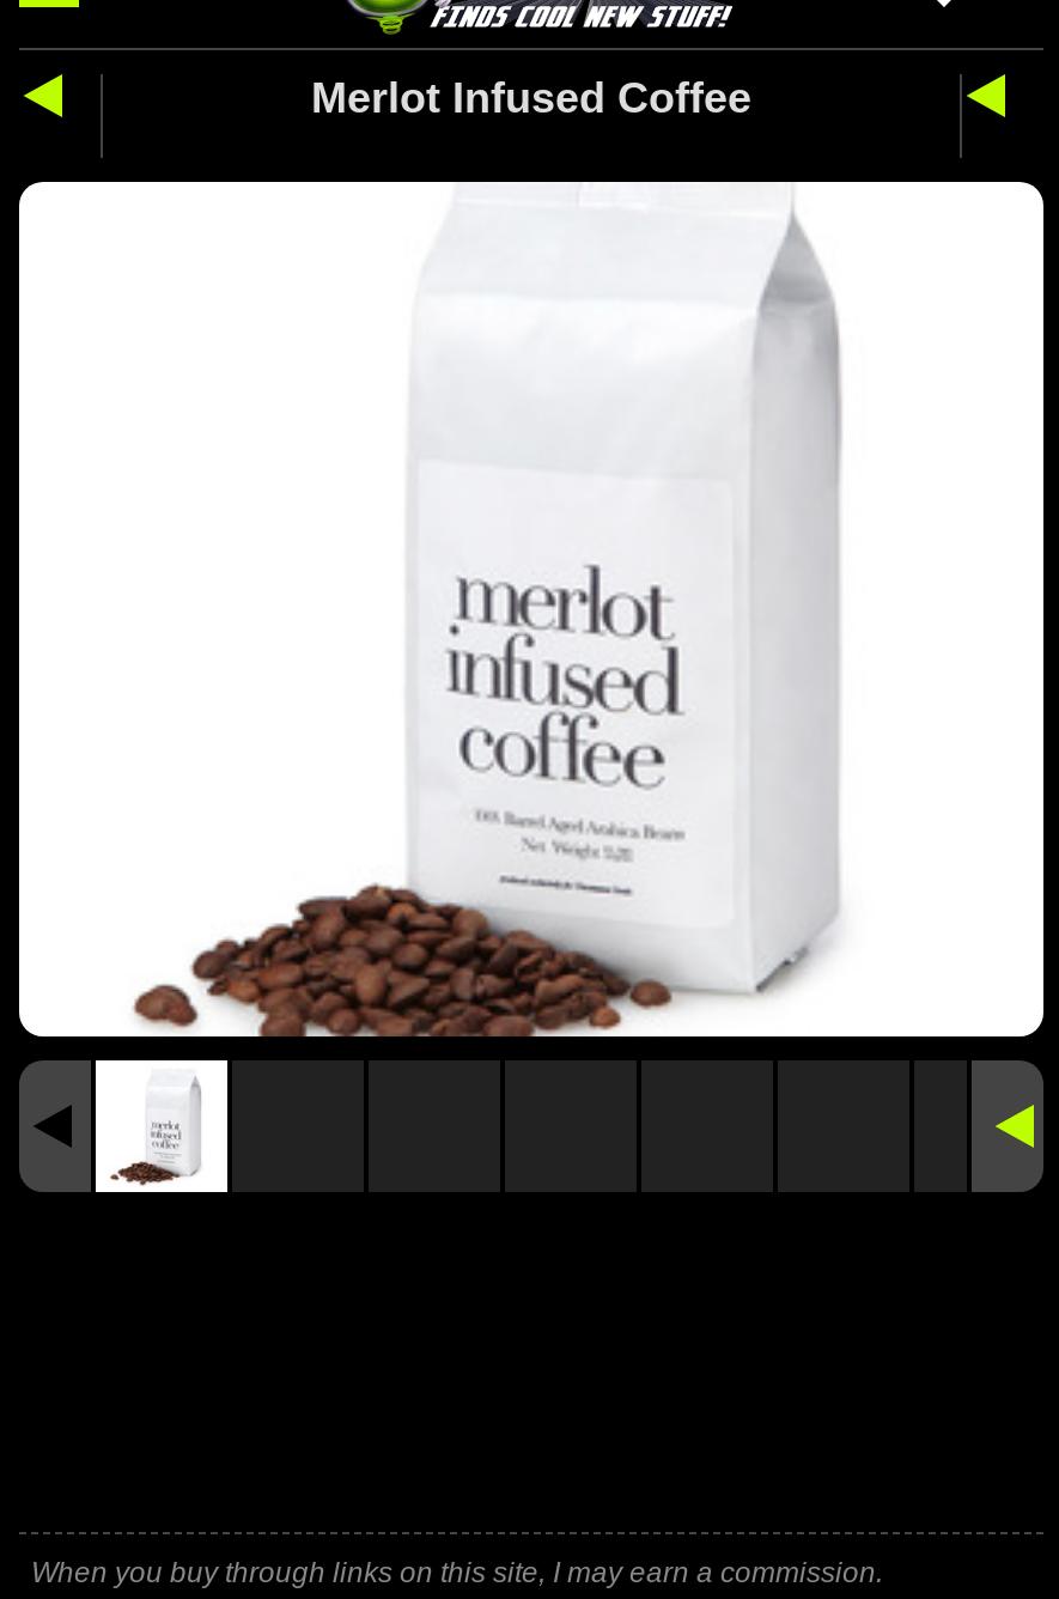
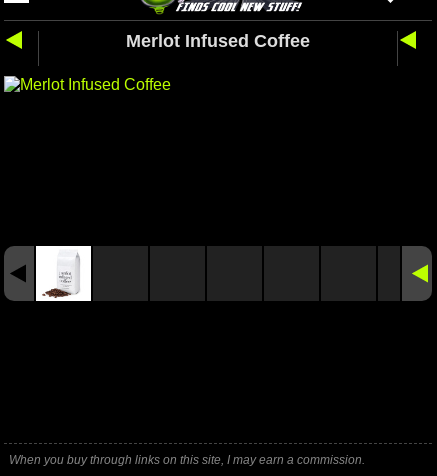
[17,180,1046,1039] [image] -> none

